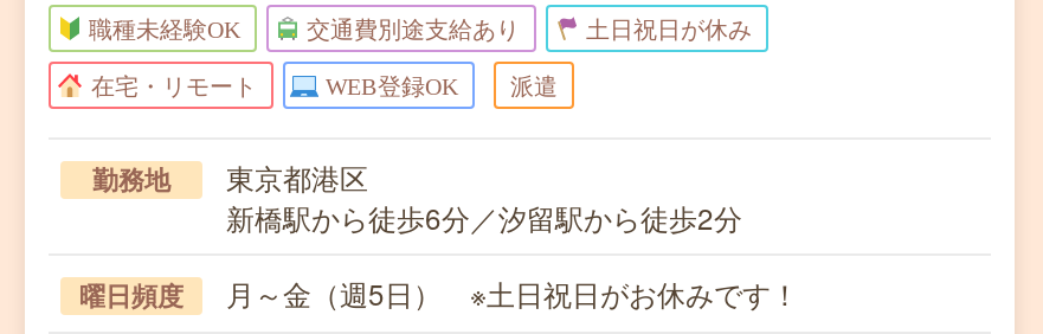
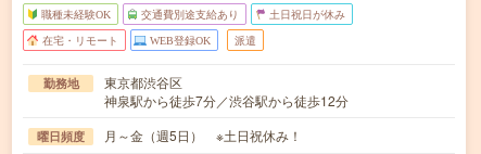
[226,156,742,237] 東京都港区 | 新橋駅から徒歩6分／汐留駅から徒歩2分 -> [104,73,349,110] 東京都渋谷区 | 神泉駅から徒歩7分／渋谷駅から徒歩12分
[226,272,799,313] 月～金（週5日） ※土日祝日がお休みです！ -> [104,126,302,144] 月～金（週5日） ※土日祝休み！

